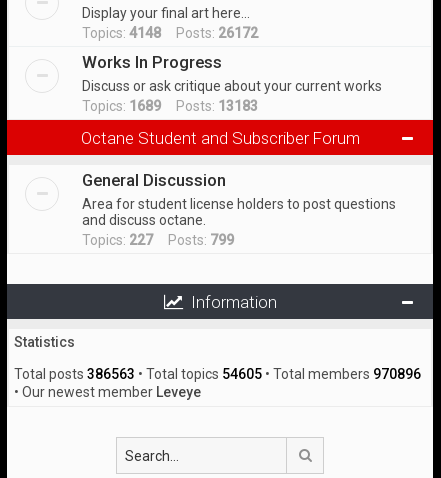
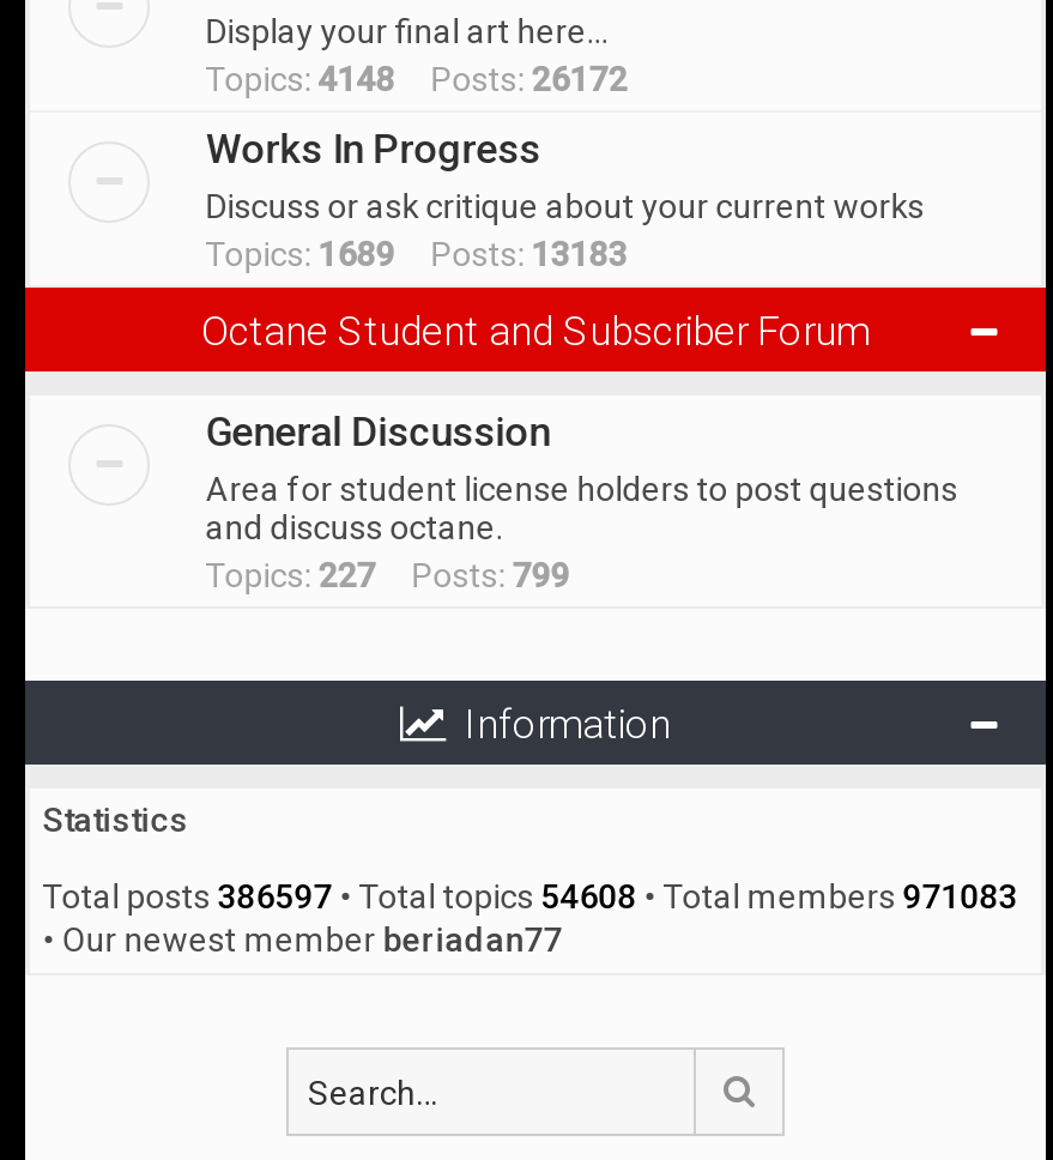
[14,366,421,382] Total posts 386563 • Total topics 54605 • Total members 970896 -> [42,877,1018,916] Total posts 386597 • Total topics 54608 • Total members 971083
[14,384,201,400] • Our newest member Leveye -> [42,920,562,959] • Our newest member beriadan77

